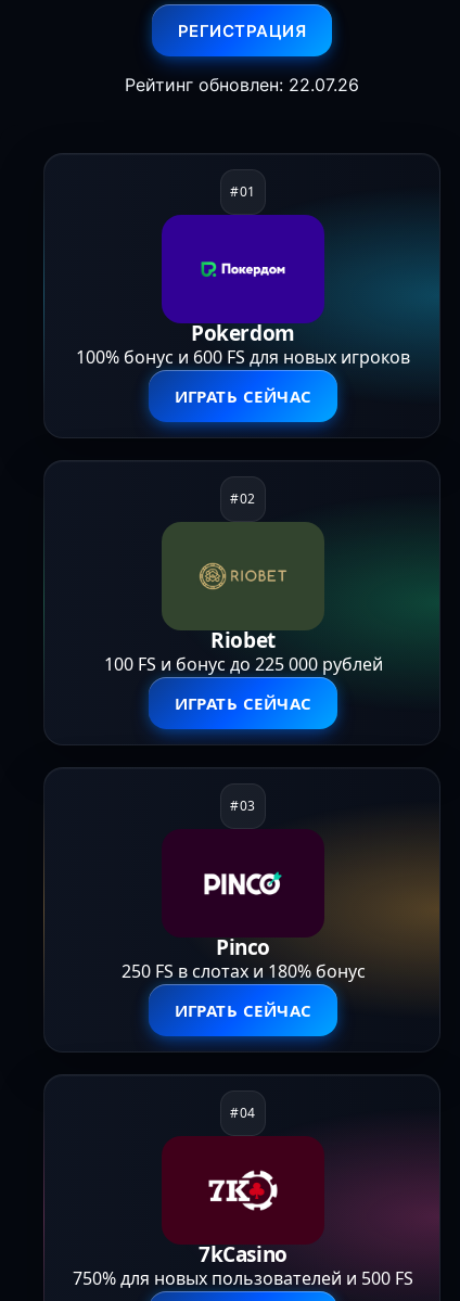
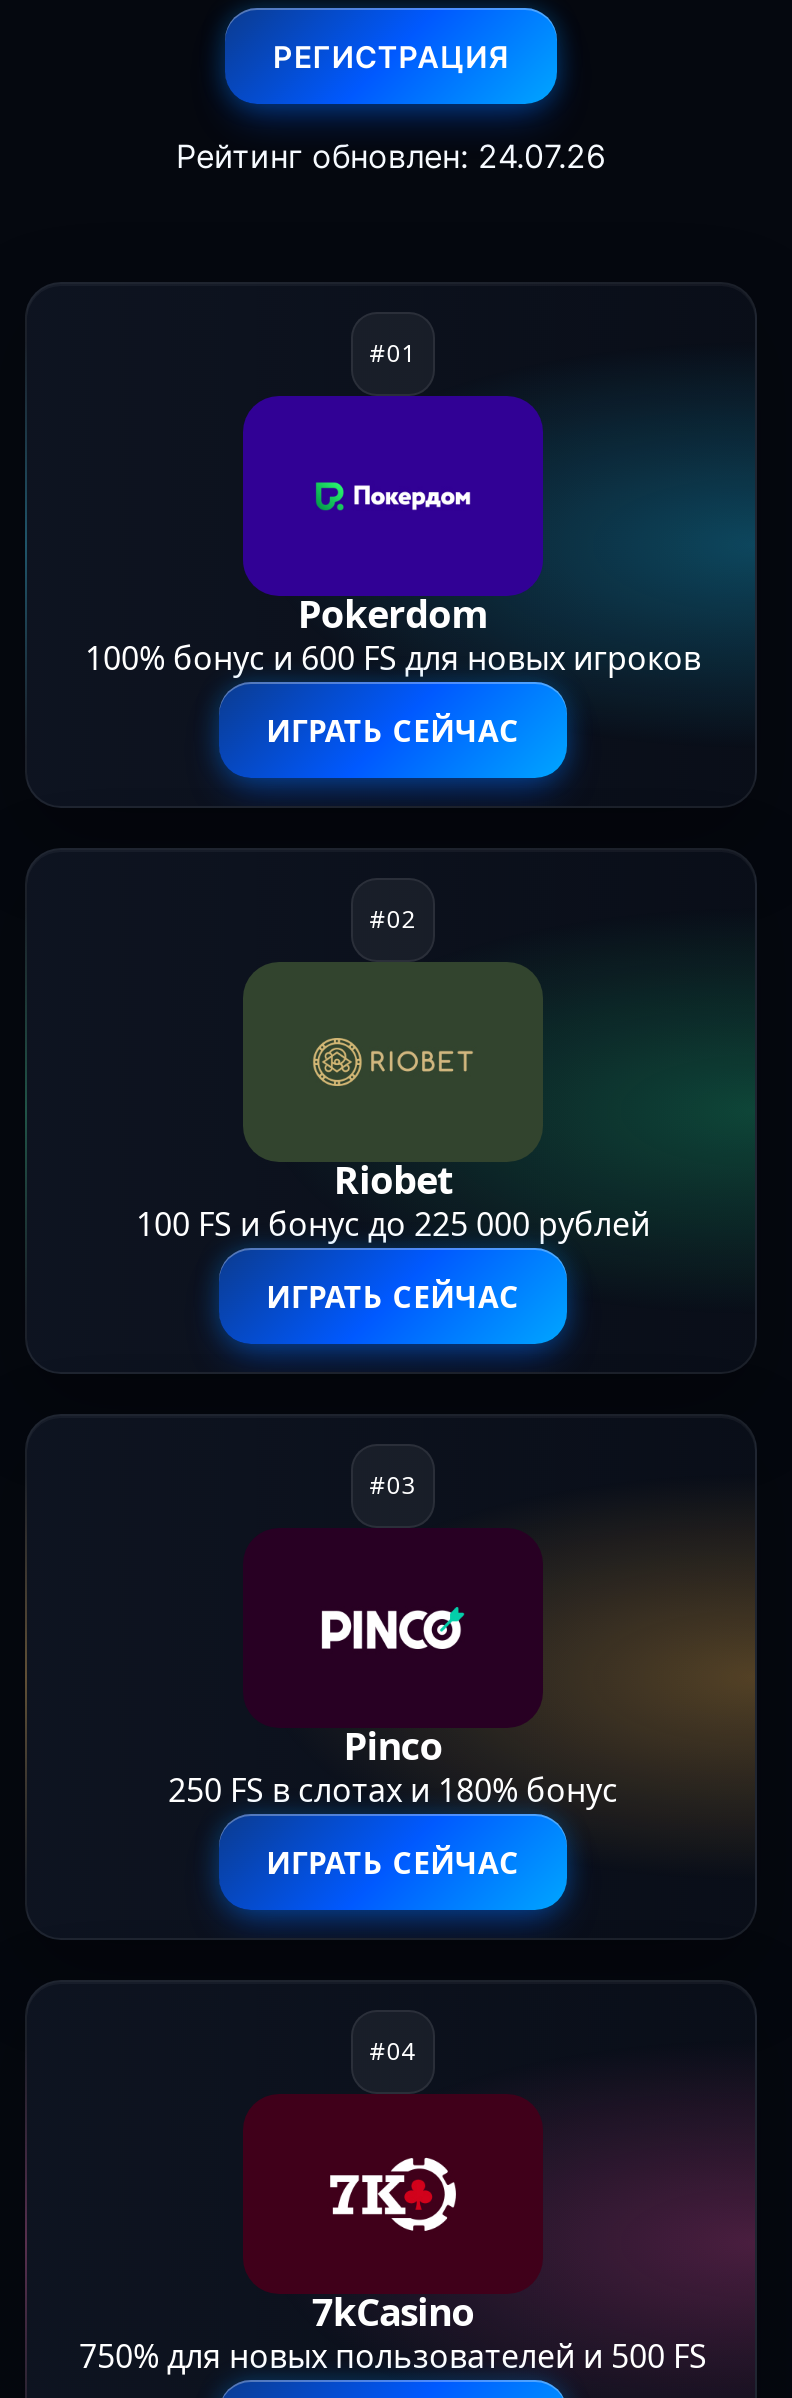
[125,74,359,95] Рейтинг обновлен: 22.07.26 -> [176,136,606,176] Рейтинг обновлен: 24.07.26

